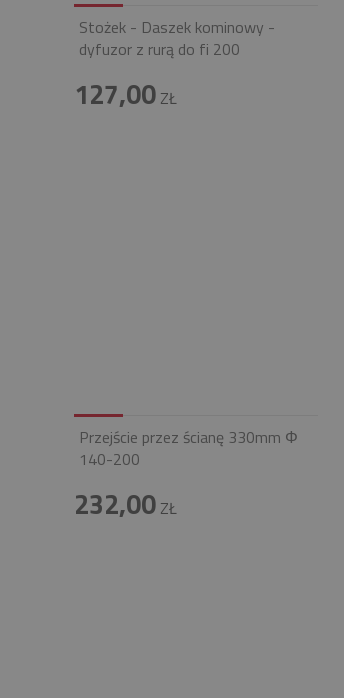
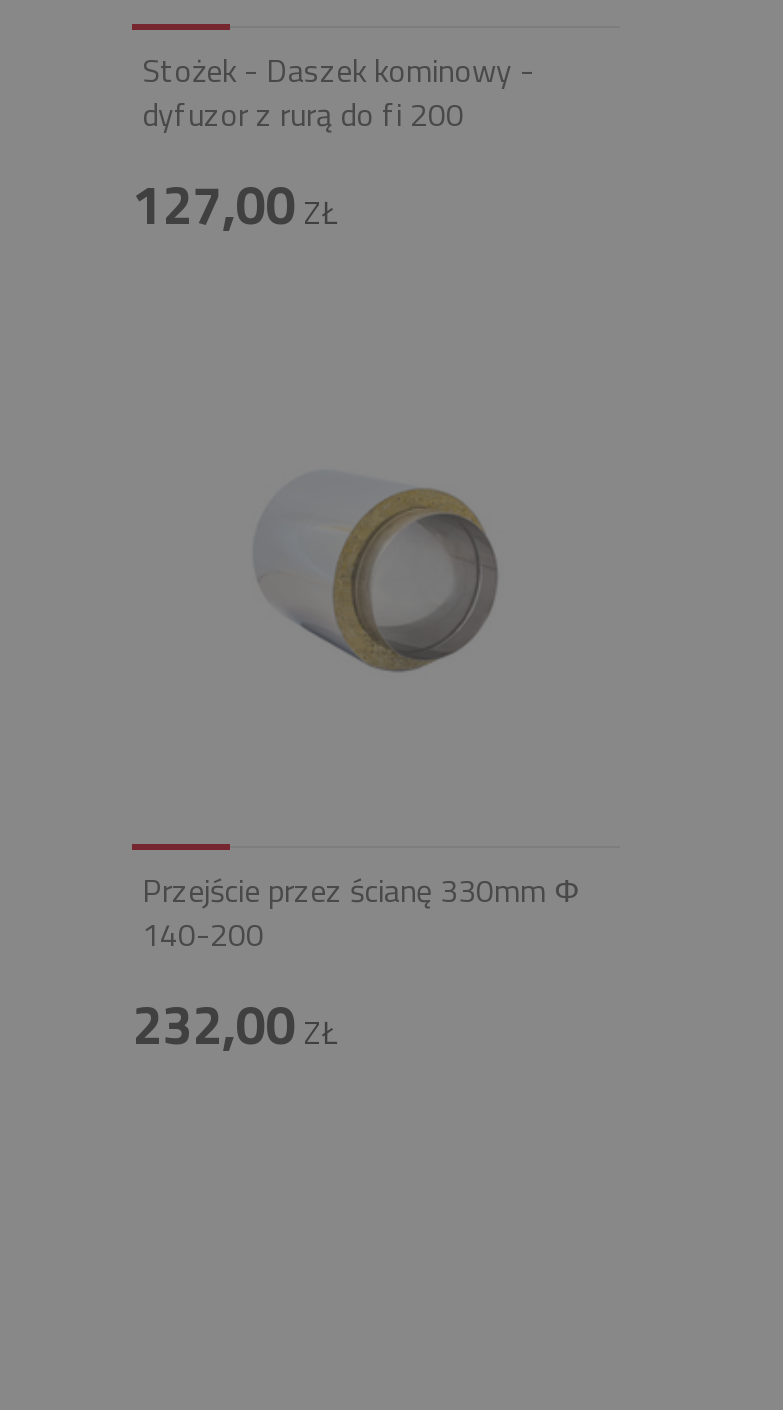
none -> [252,472,500,674] [image]

